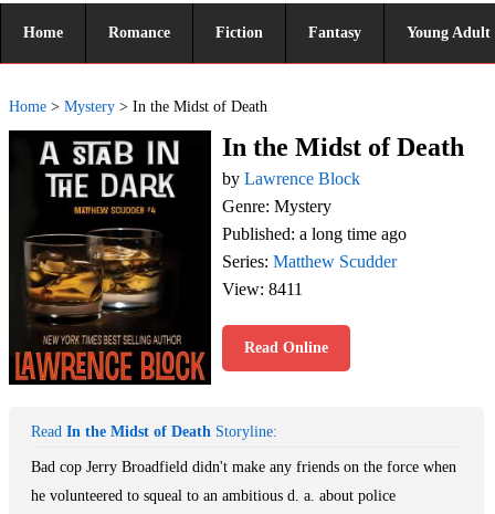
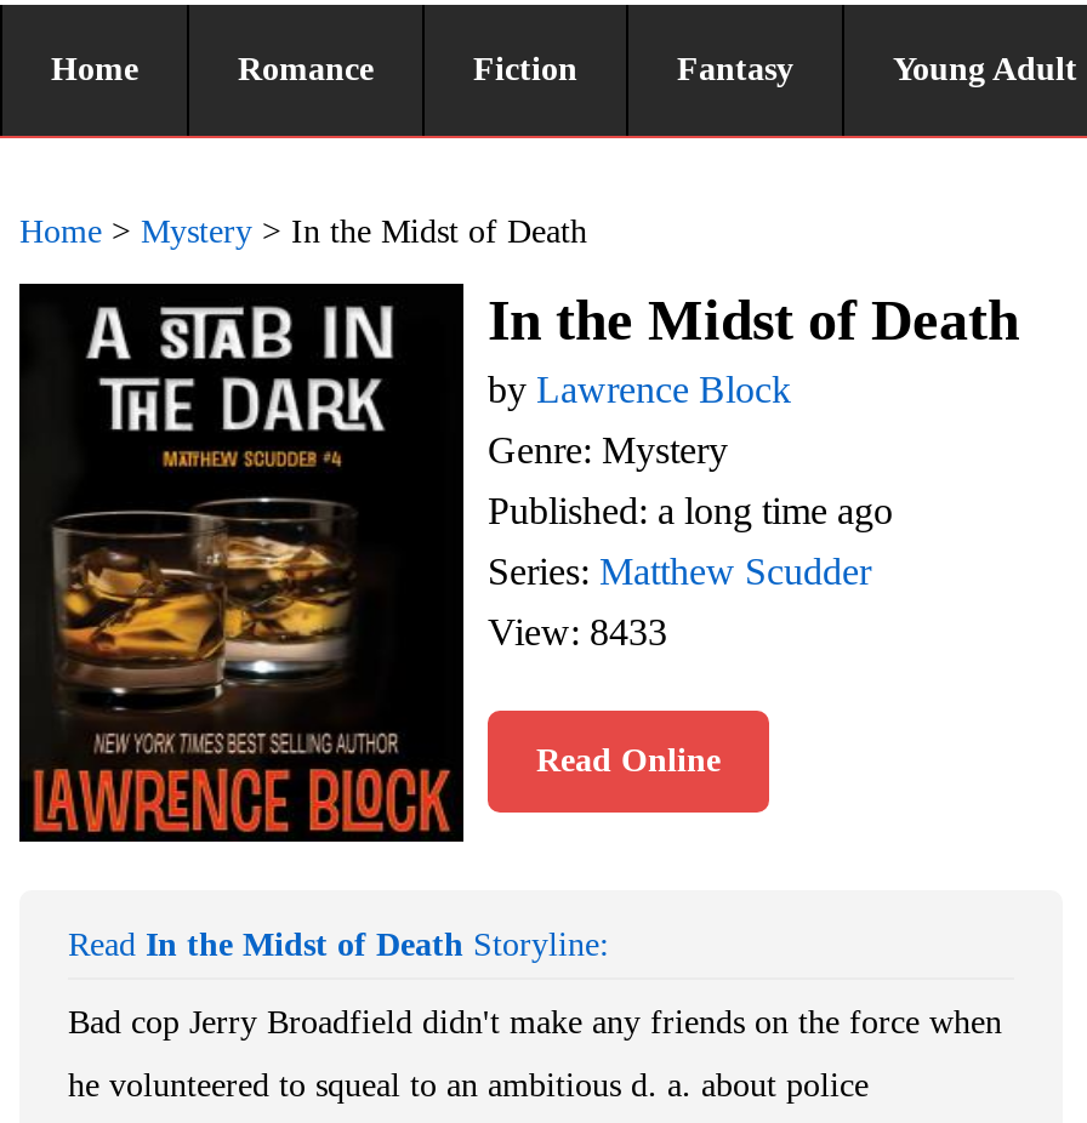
[222,280,303,298] View: 8411 -> [488,611,667,652] View: 8433

